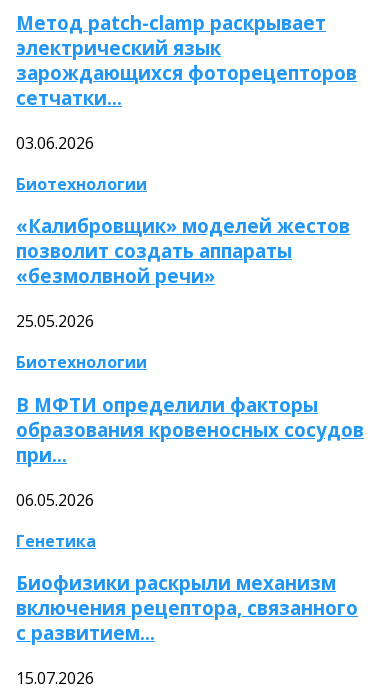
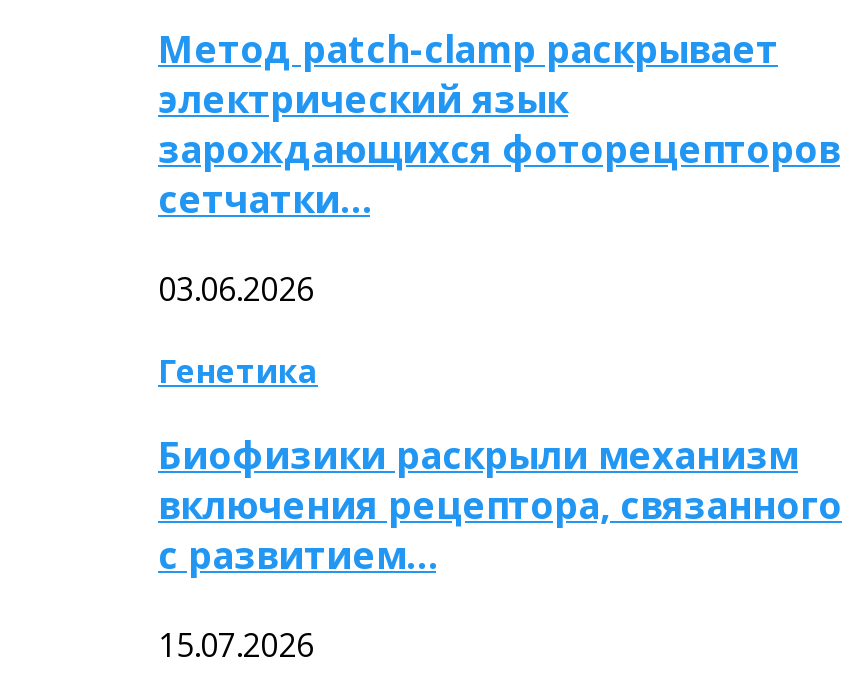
[16,173,364,510] Биотехнологии | «Калибровщик» моделей жестов | позволит создать аппараты | «безмолвной речи» | 25.05.2026 | Биотехнологии | В МФТИ определили факторы | образования кровеносных сосудов | при… | 06.05.2026 -> none

